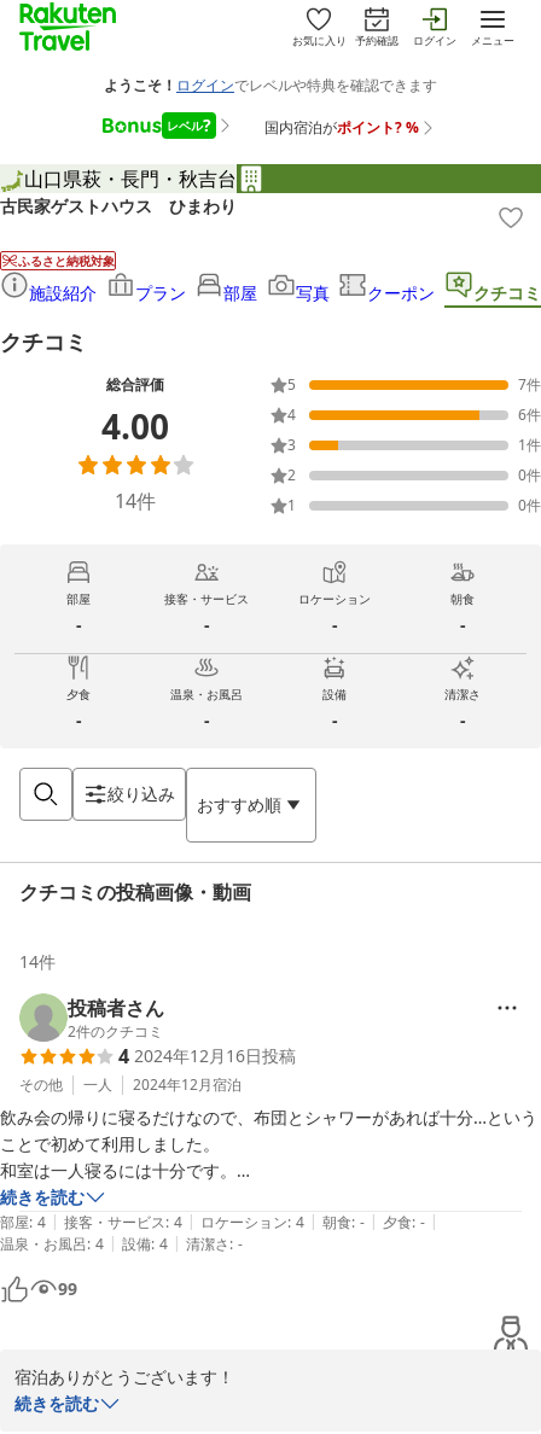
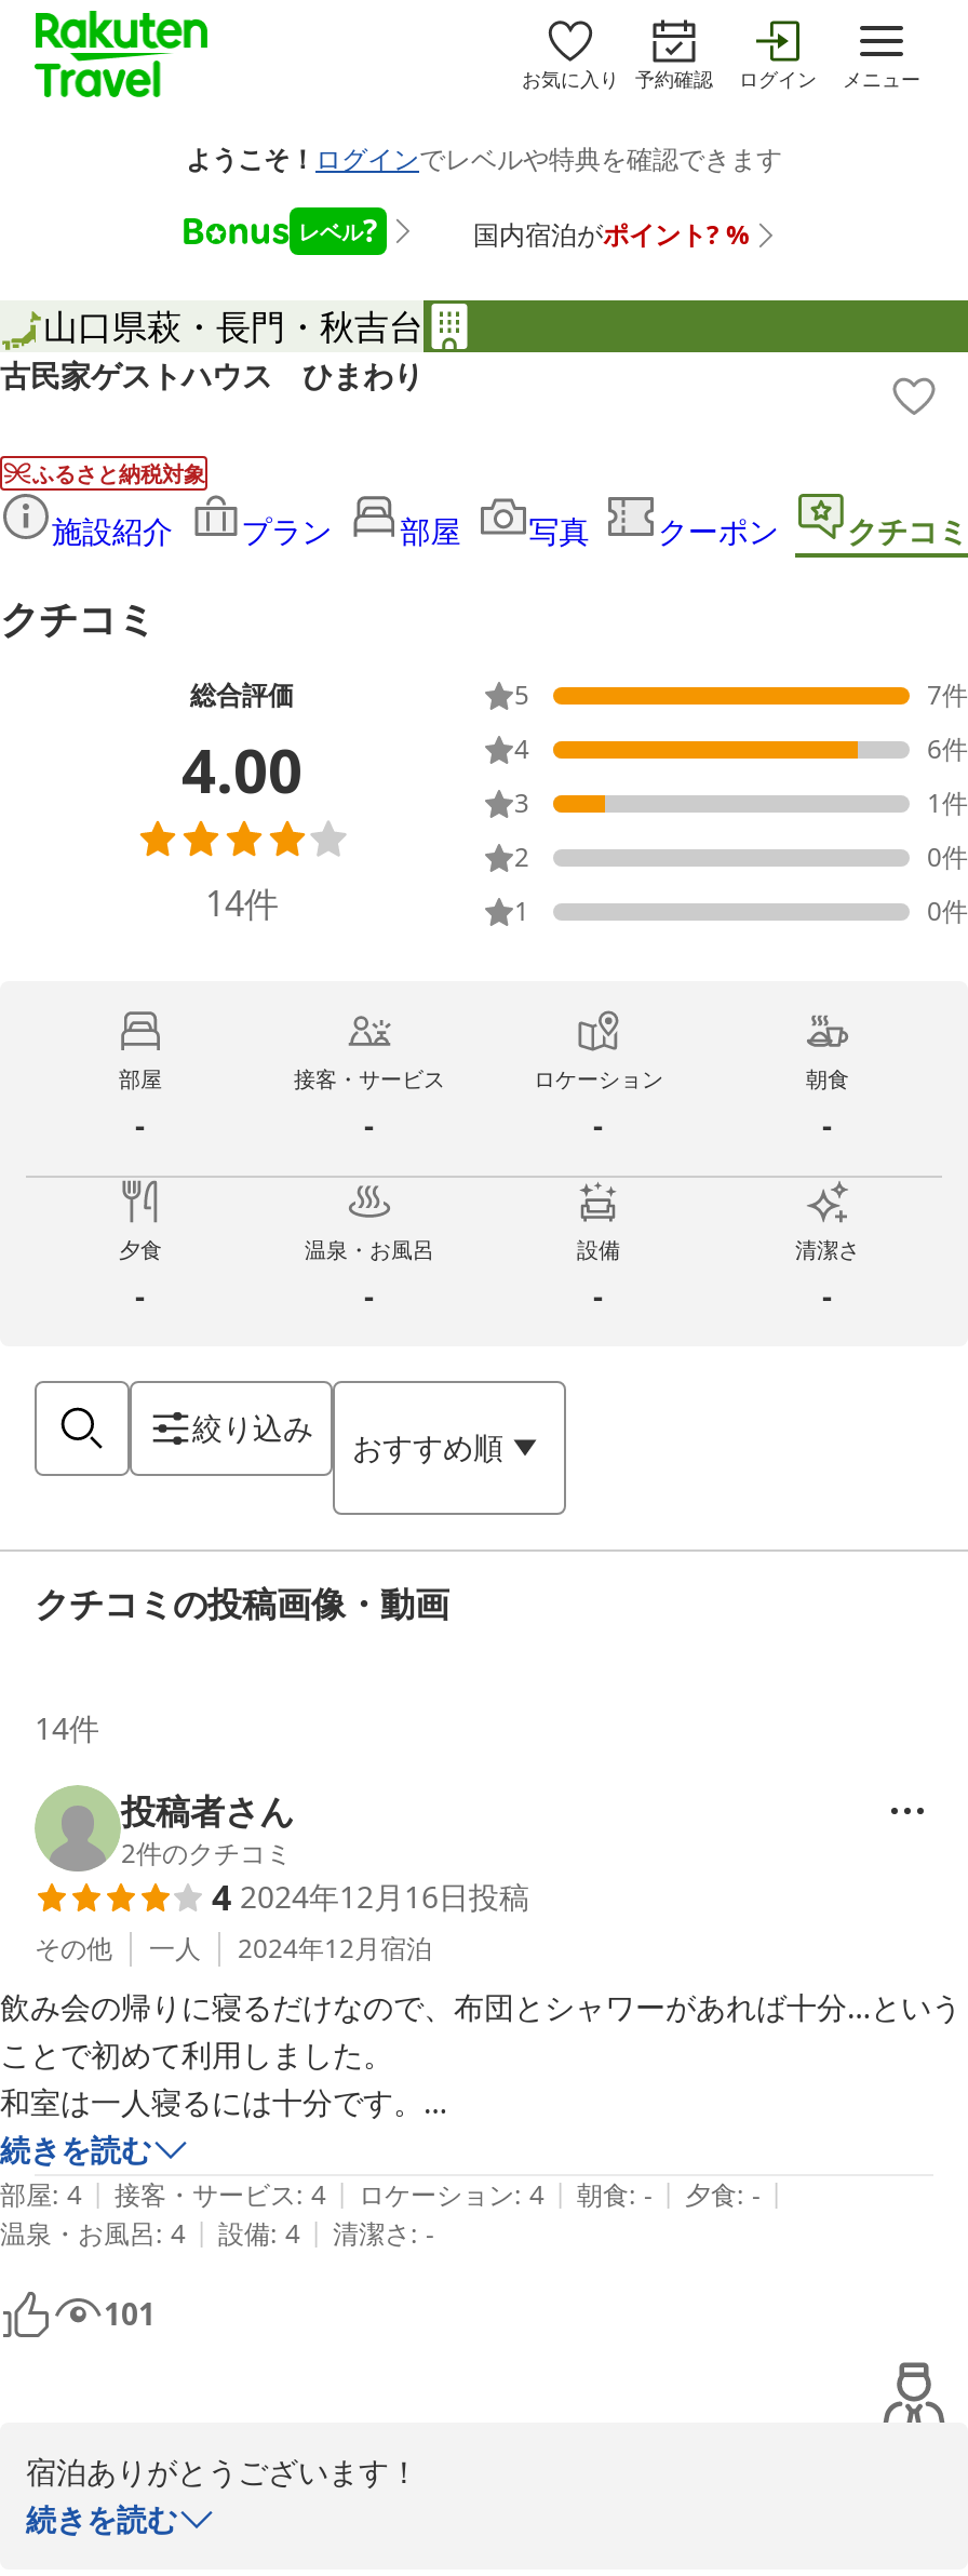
[58,1277,77,1300] 99 -> [104,2293,156,2334] 101

